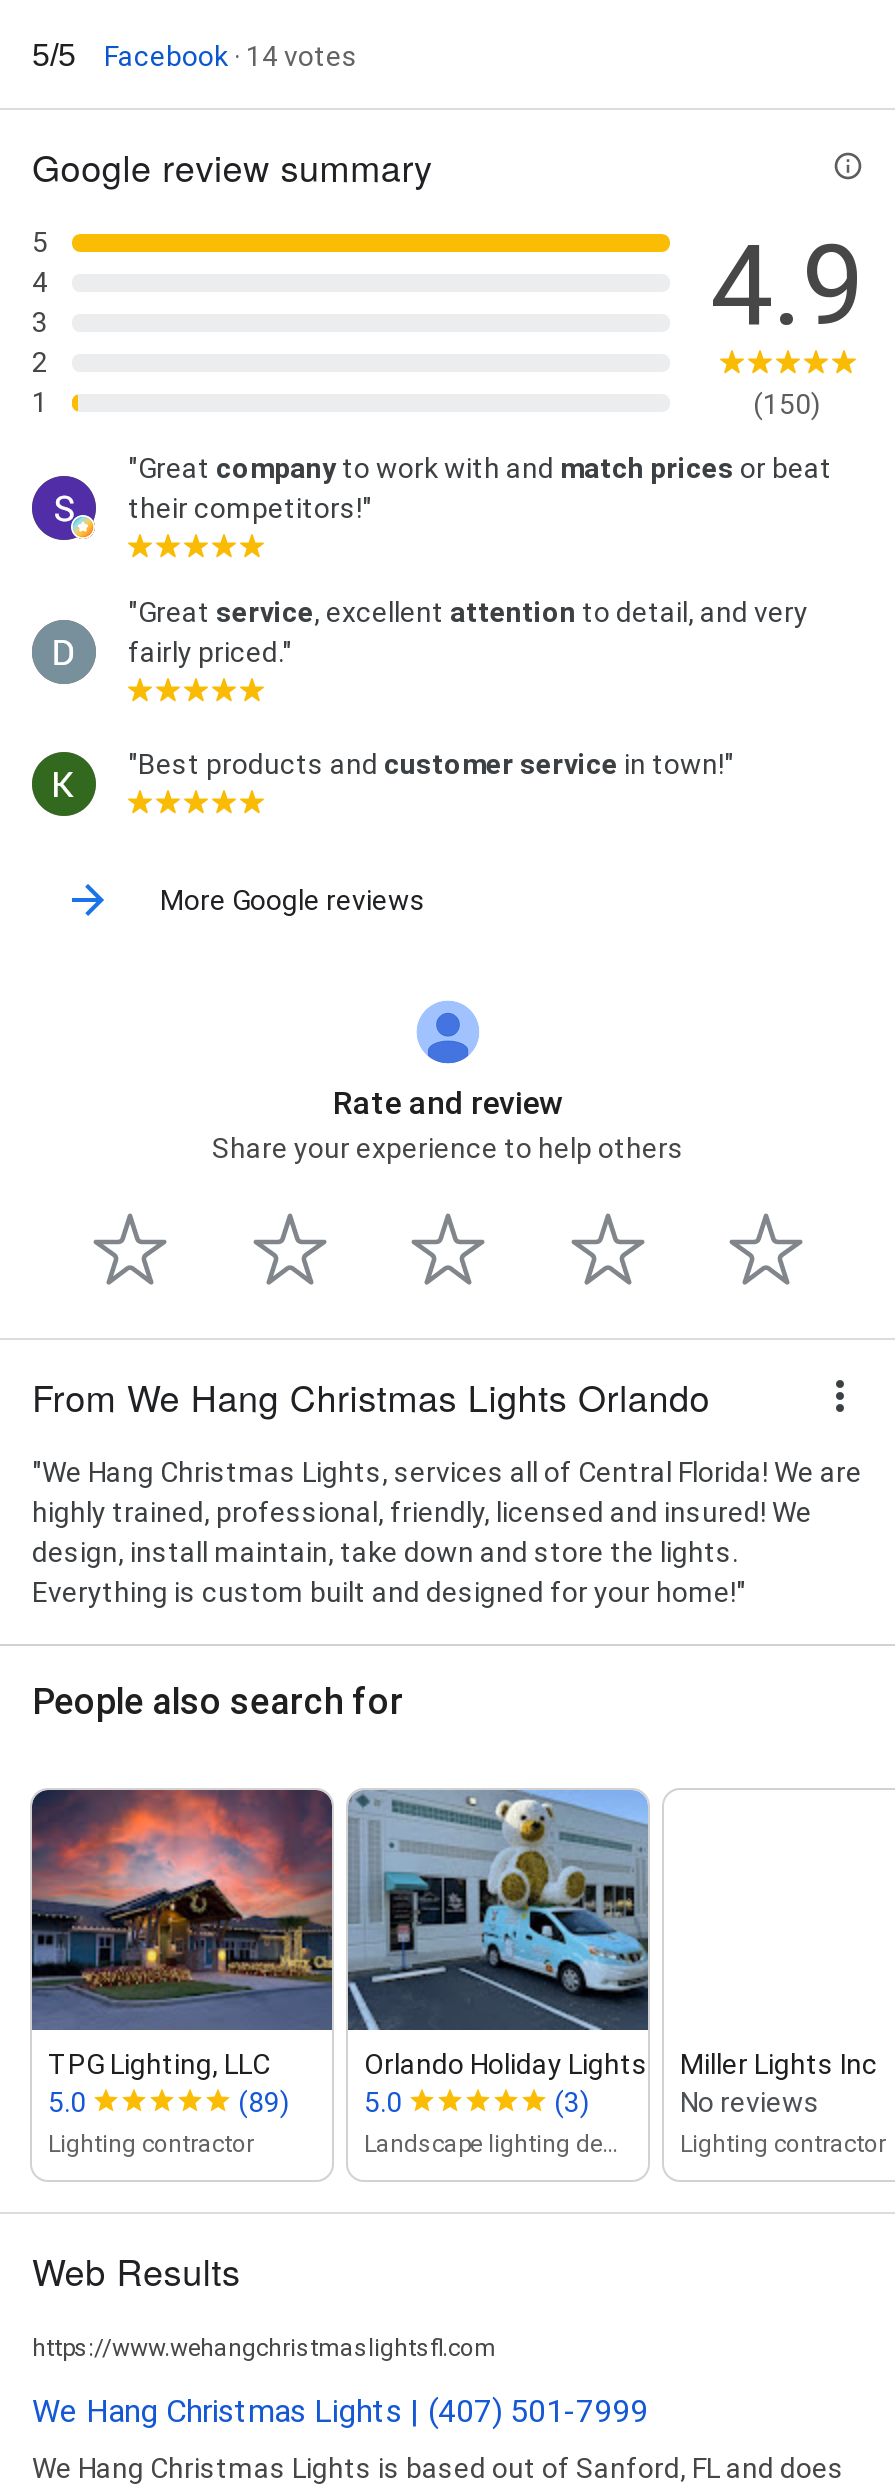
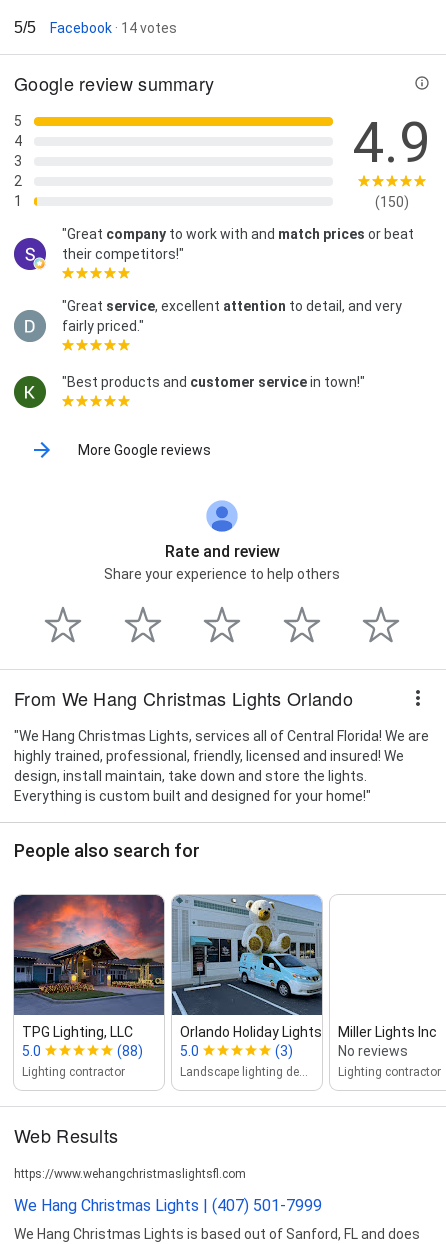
[238,2085,290,2117] (89) -> [117,1043,143,1059] (88)

